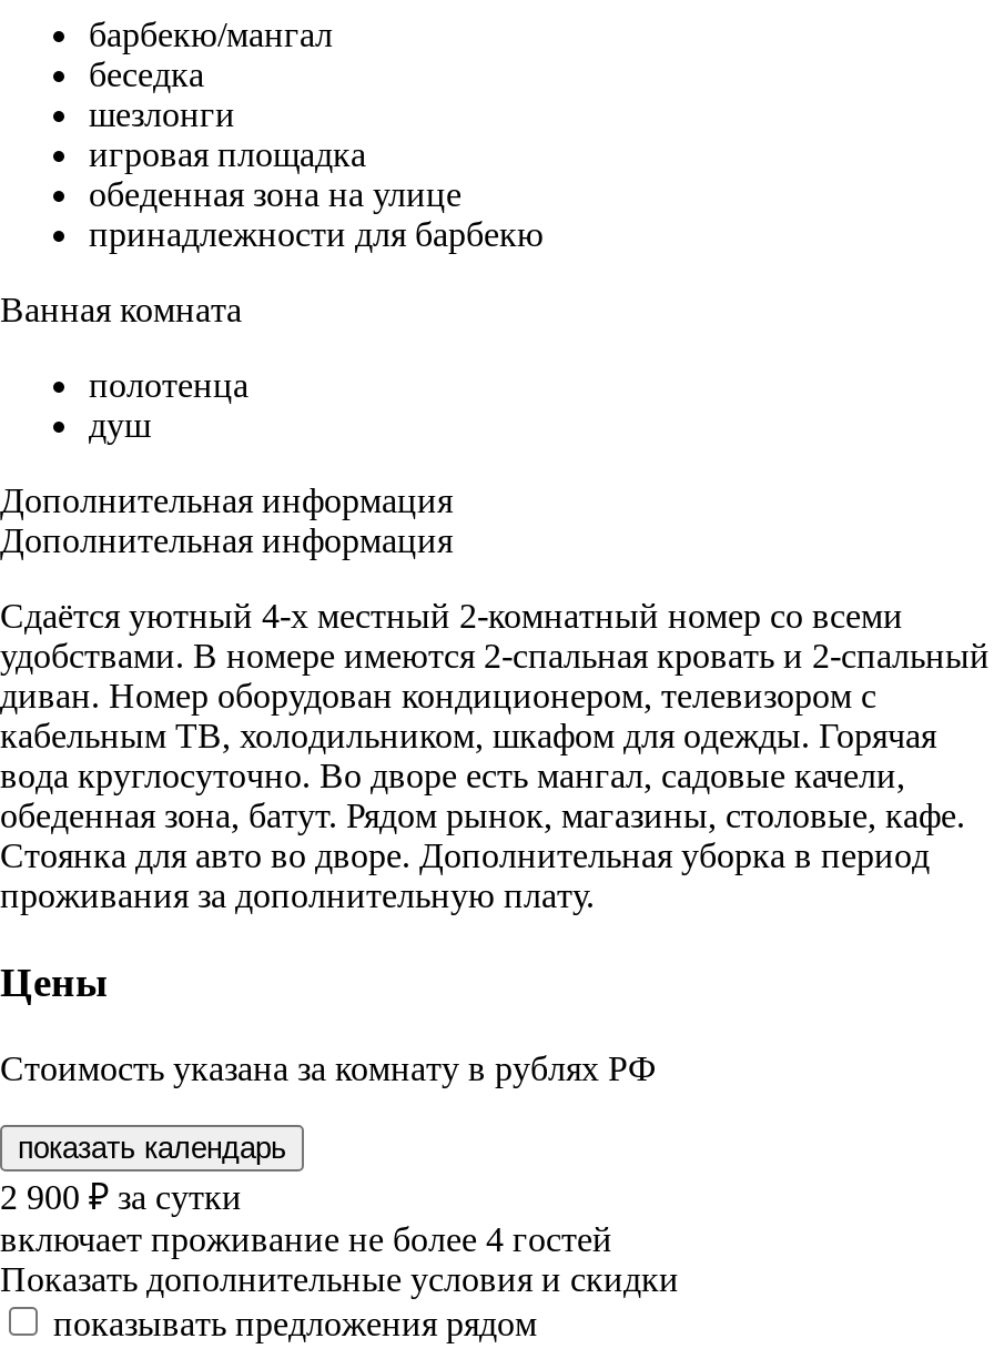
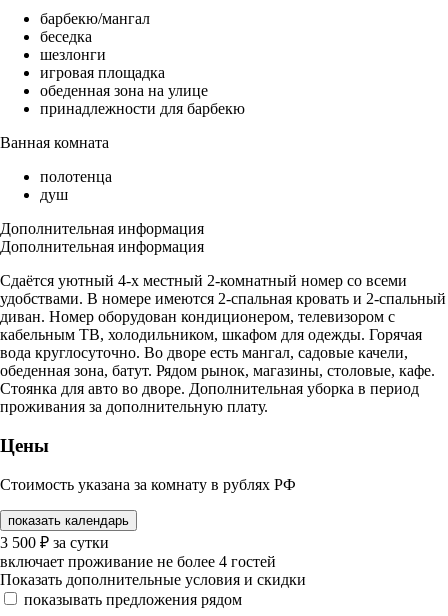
[0,1177,242,1215] 2 900 ₽ за сутки -> [0,533,109,550] 3 500 ₽ за сутки

